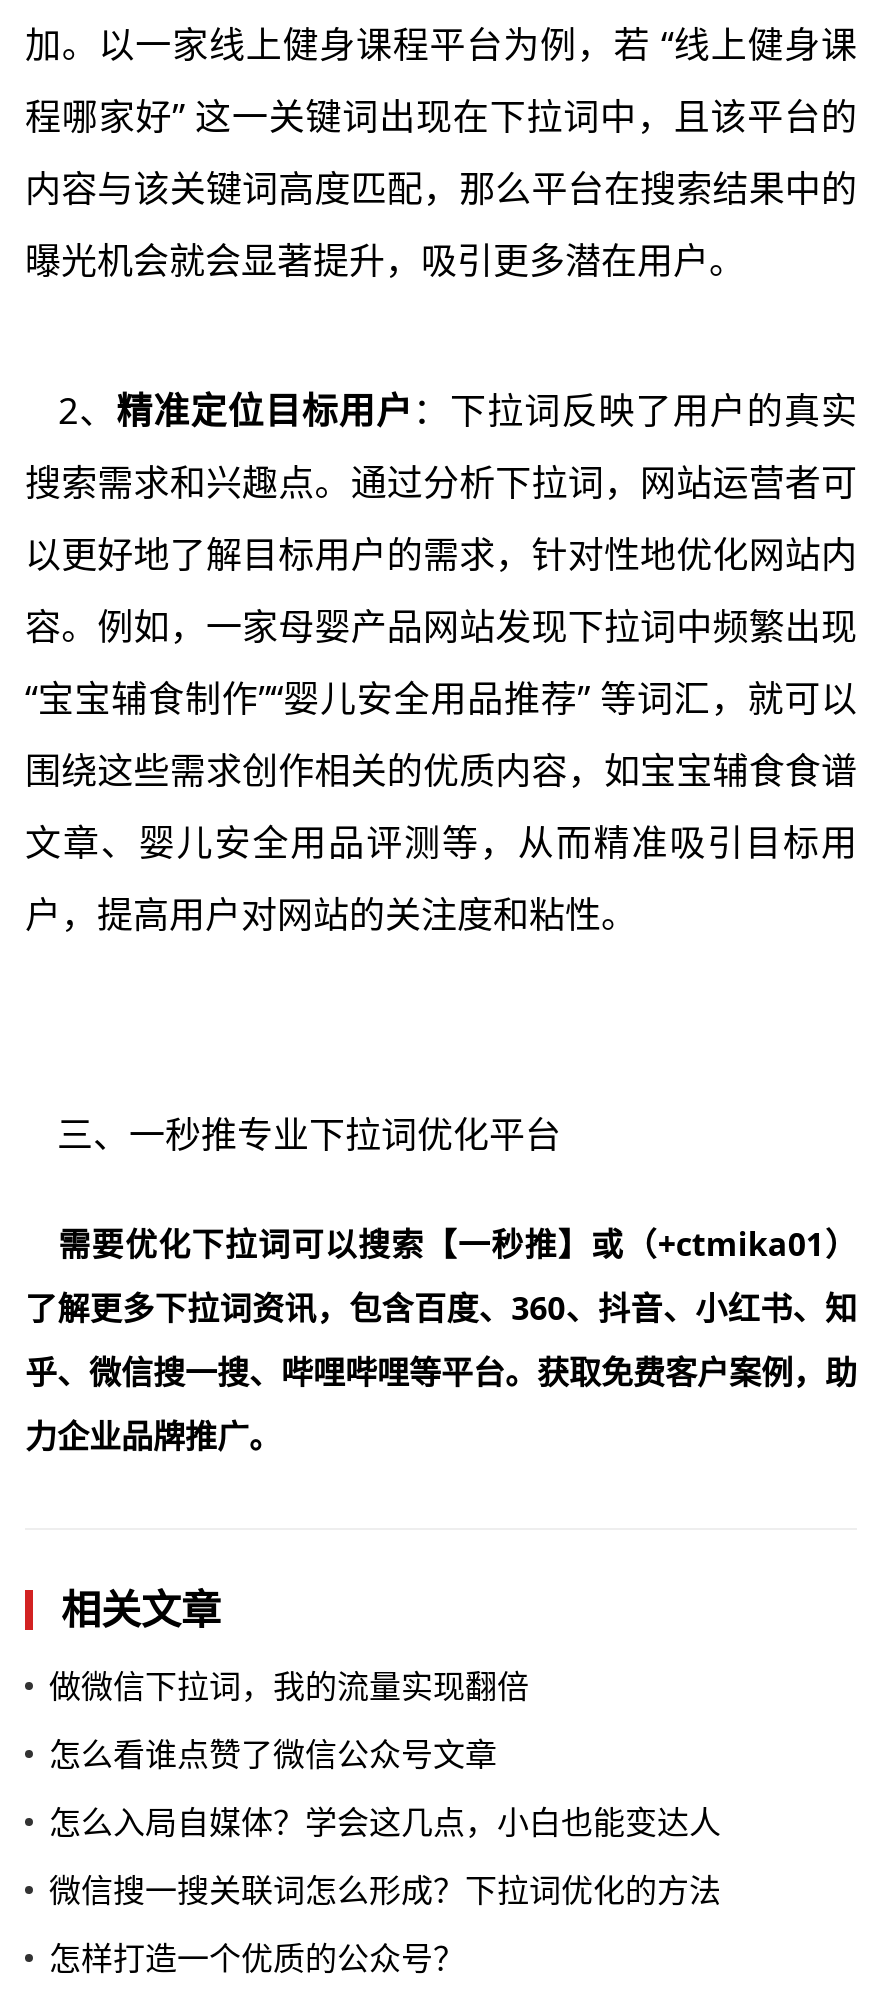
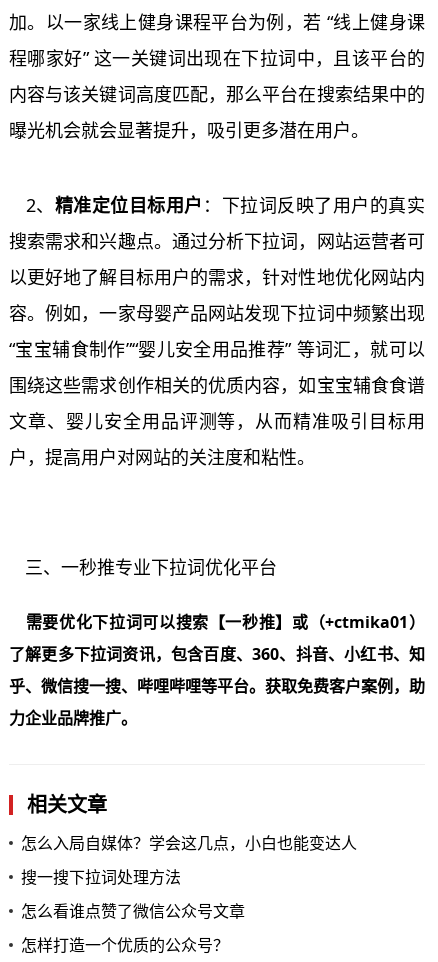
[49,1664,529,1708] 做微信下拉词，我的流量实现翻倍 -> none
moved [49,1732,497,1776] -> [21,900,245,922]: 怎么看谁点赞了微信公众号文章
moved [49,1800,721,1844] -> [21,832,357,854]: 怎么入局自媒体？学会这几点，小白也能变达人
[49,1868,721,1912] 微信搜一搜关联词怎么形成？下拉词优化的方法 -> [21,866,181,888] 搜一搜下拉词处理方法

